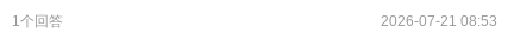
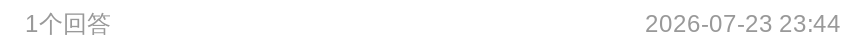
[381,13,497,30] 2026-07-21 08:53 -> [645,10,841,38] 2026-07-23 23:44

